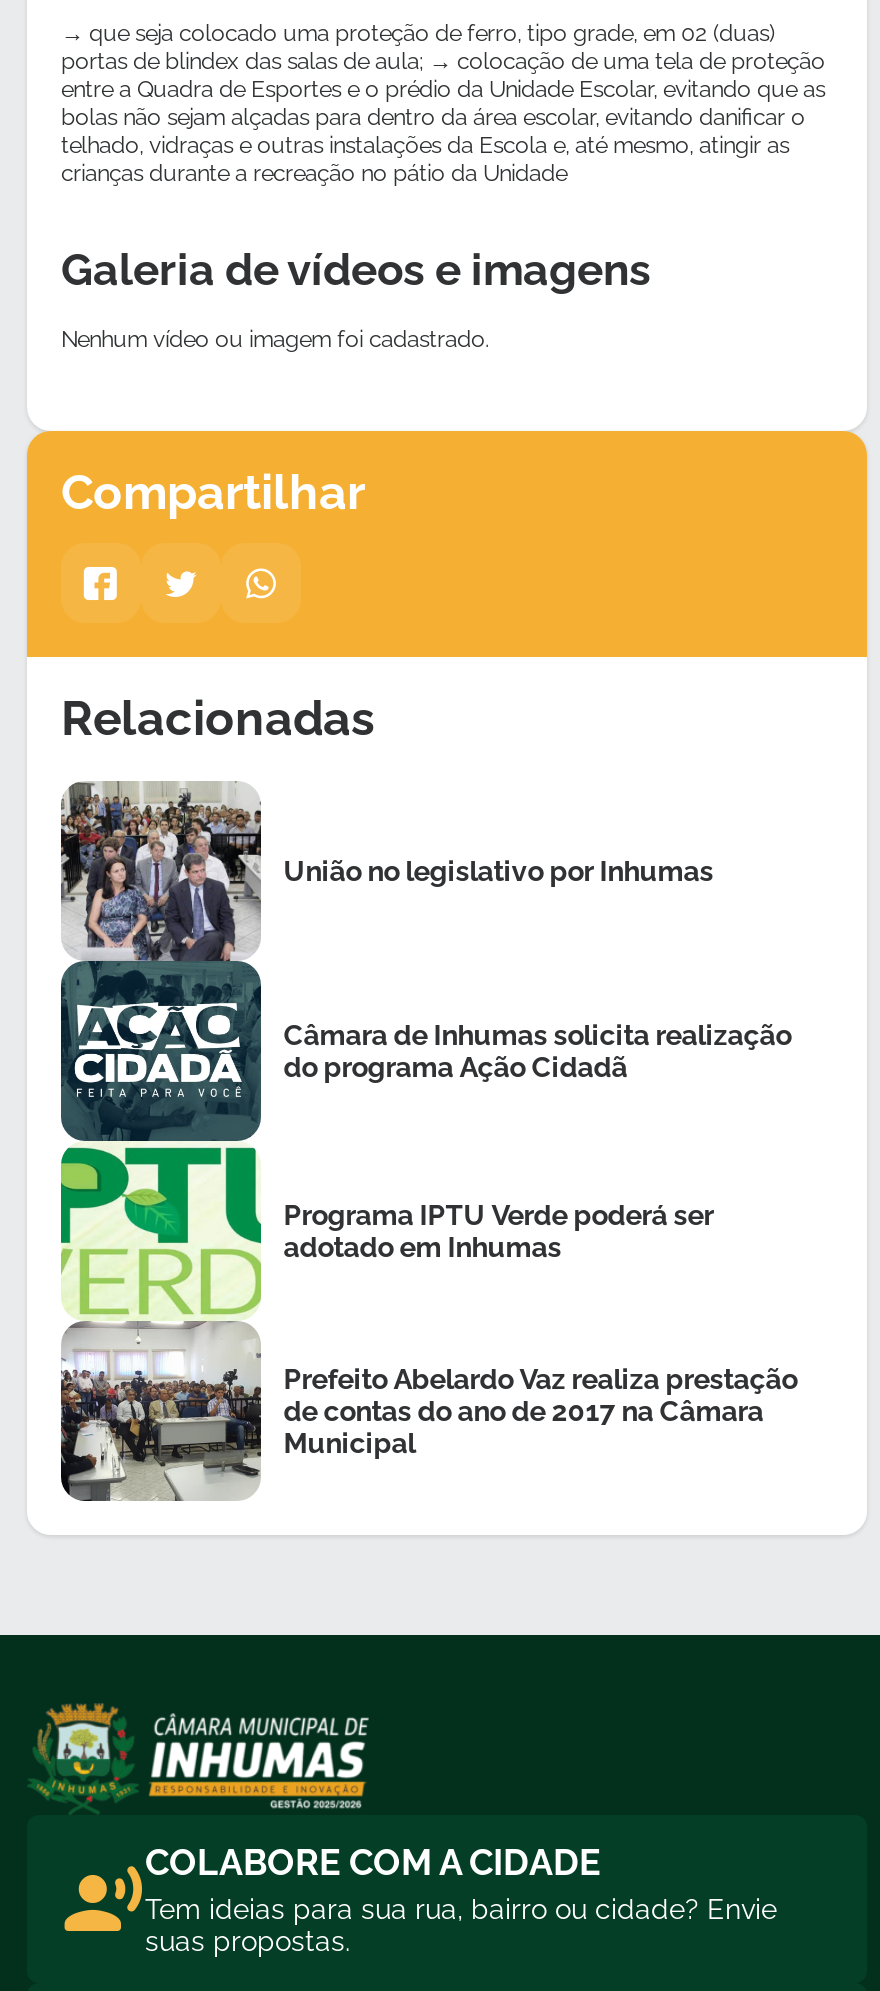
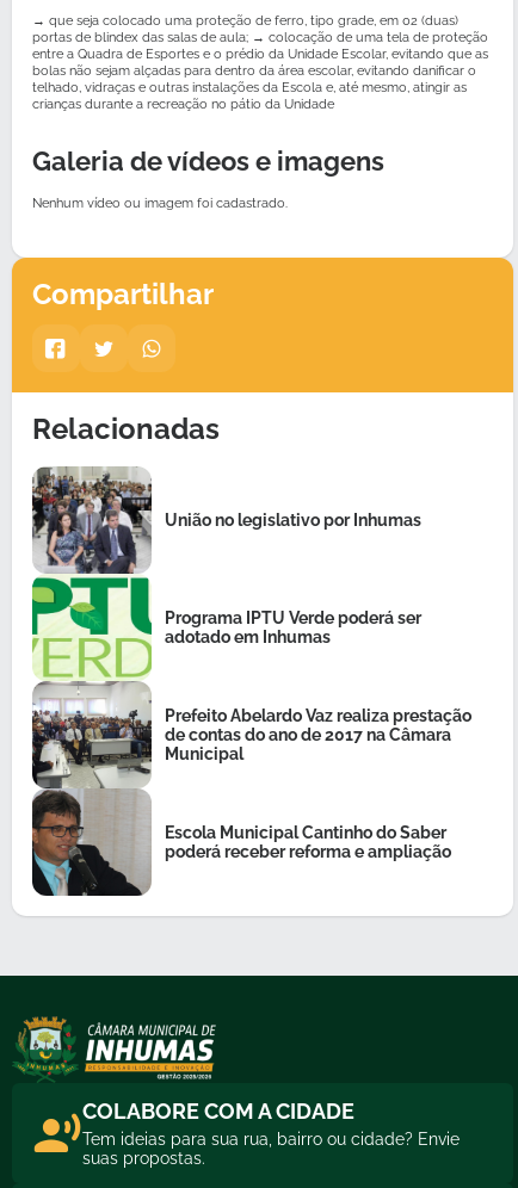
[59,959,791,1141] [image] | Câmara de Inhumas solicita realização | do programa Ação Cidadã -> none
moved [283,1199,797,1459] -> [165,608,472,763]: Programa IPTU Verde poderá ser | adotado em Inhumas | Prefeito Abelardo Vaz realiza prestação | de contas do ano de 2017 na Câmara | Municipal
none -> [31,788,451,897] [image] | Escola Municipal Cantinho do Saber | poderá receber reforma e ampliação

